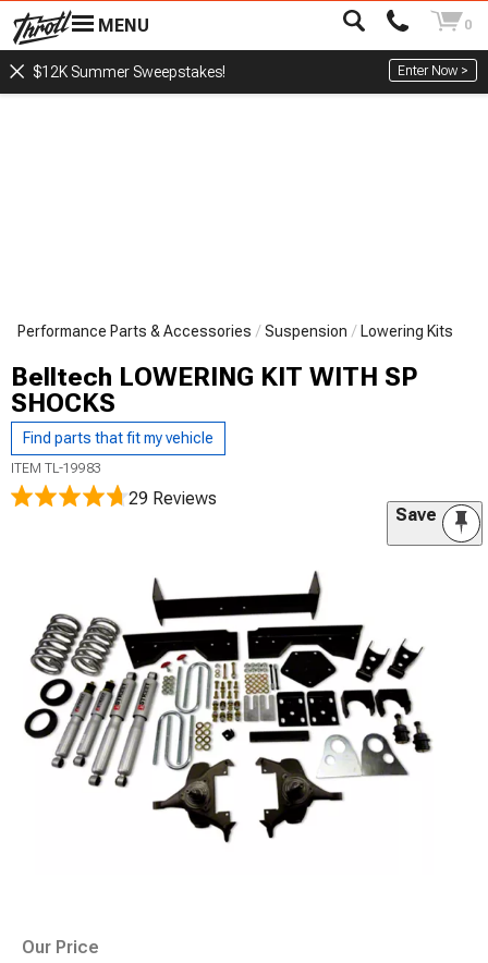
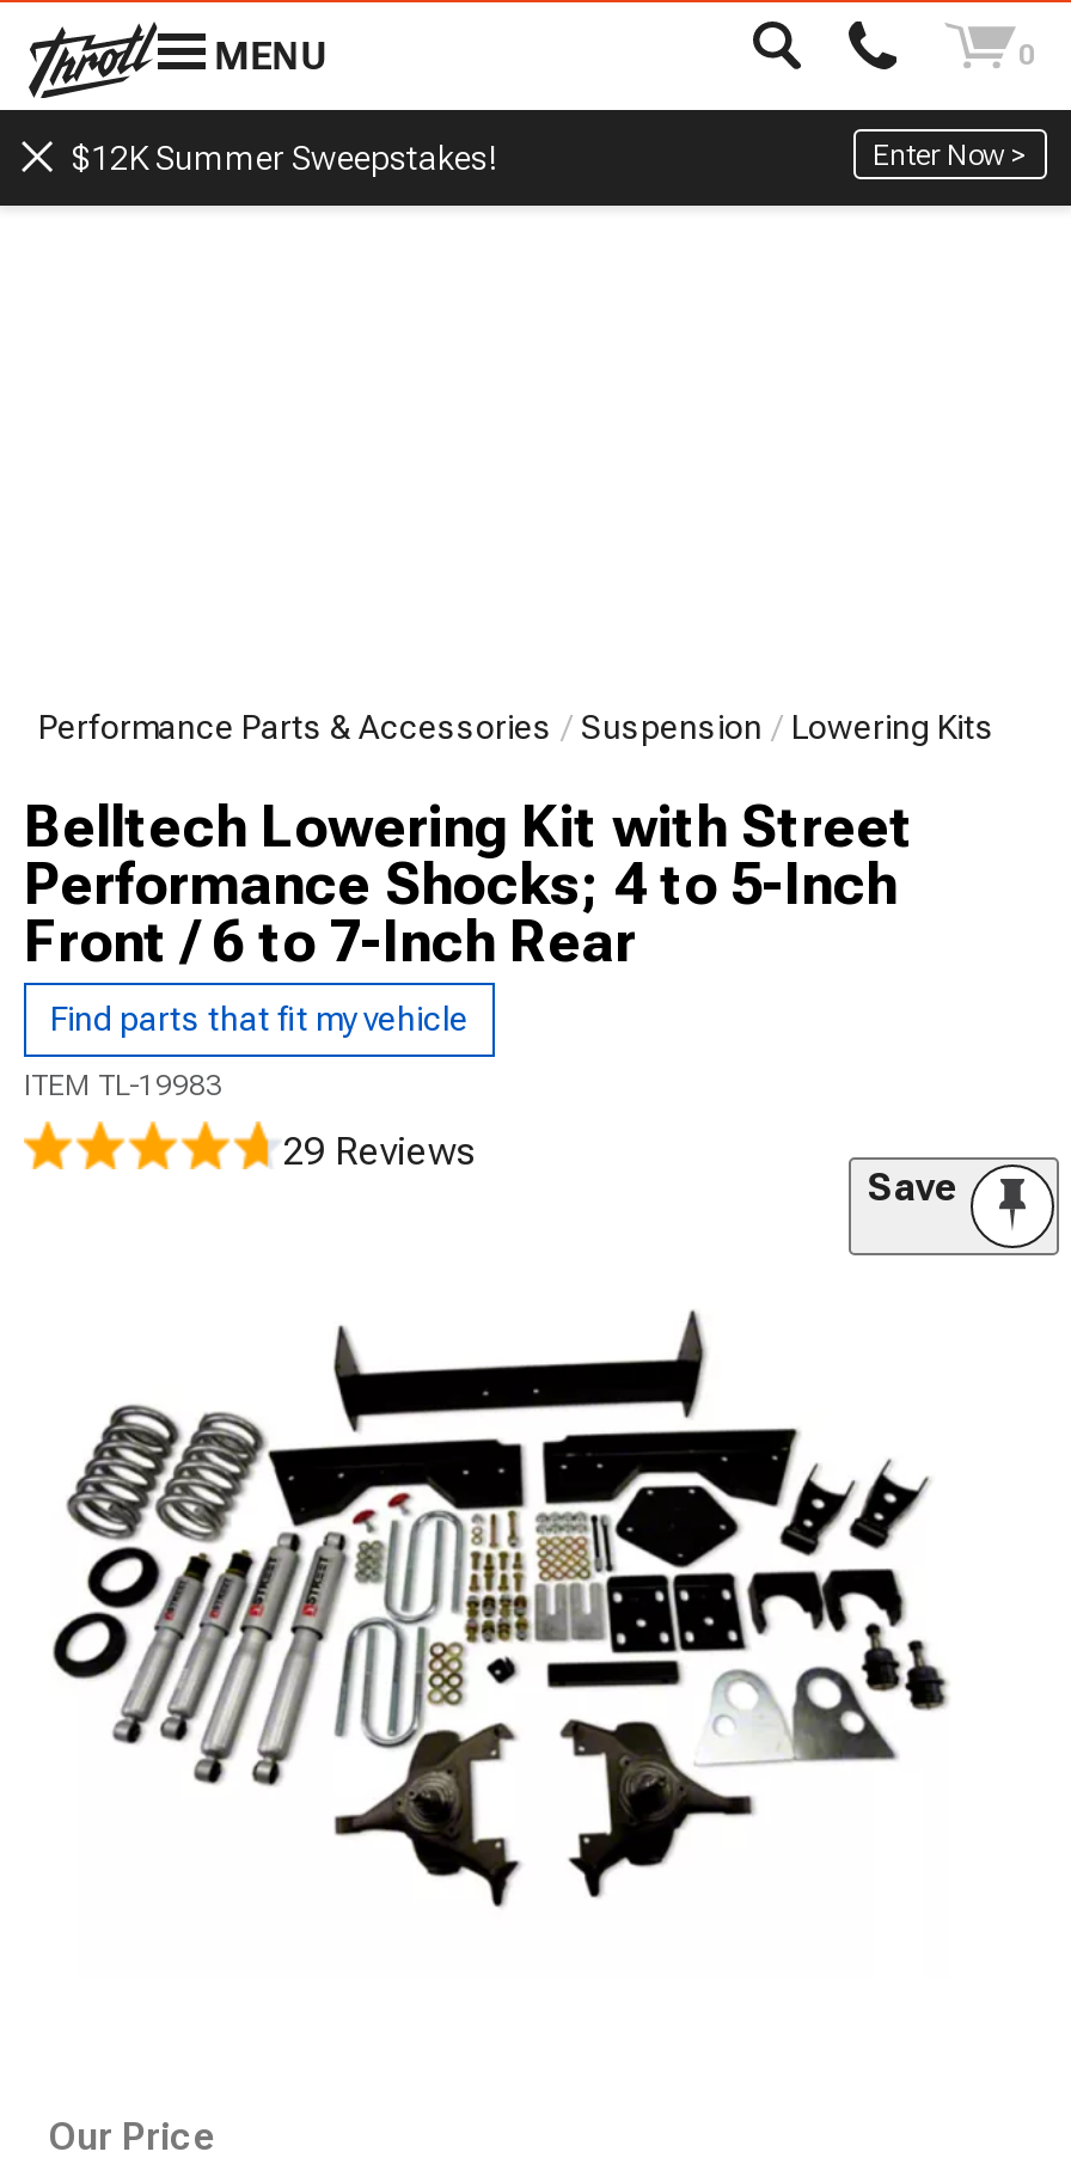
[11,362,417,418] Belltech LOWERING KIT WITH SP | SHOCKS -> [24,794,913,976] Belltech Lowering Kit with Street | Performance Shocks; 4 to 5-Inch | Front / 6 to 7-Inch Rear

